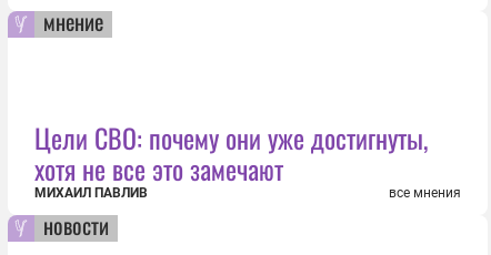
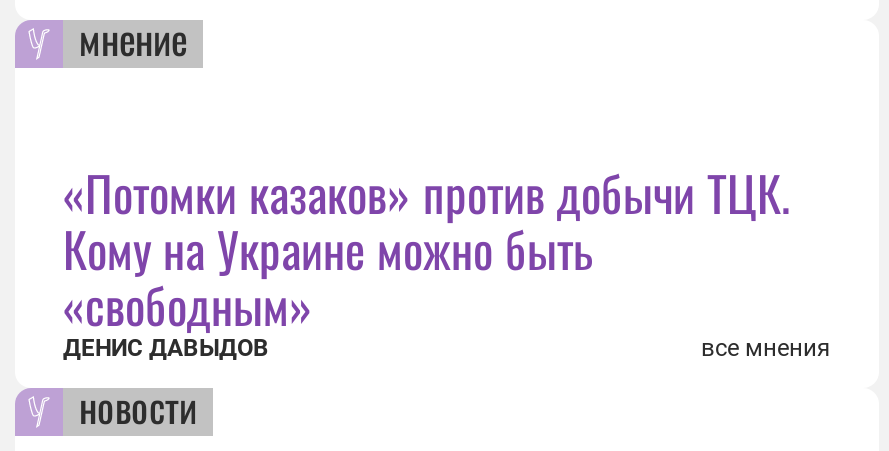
[34,118,428,201] Цели СВО: почему они уже достигнуты, | хотя не все это замечают | МИХАИЛ ПАВЛИВ -> [63,156,791,362] «Потомки казаков» против добычи ТЦК. | Кому на Украине можно быть | «свободным» | ДЕНИС ДАВЫДОВ

